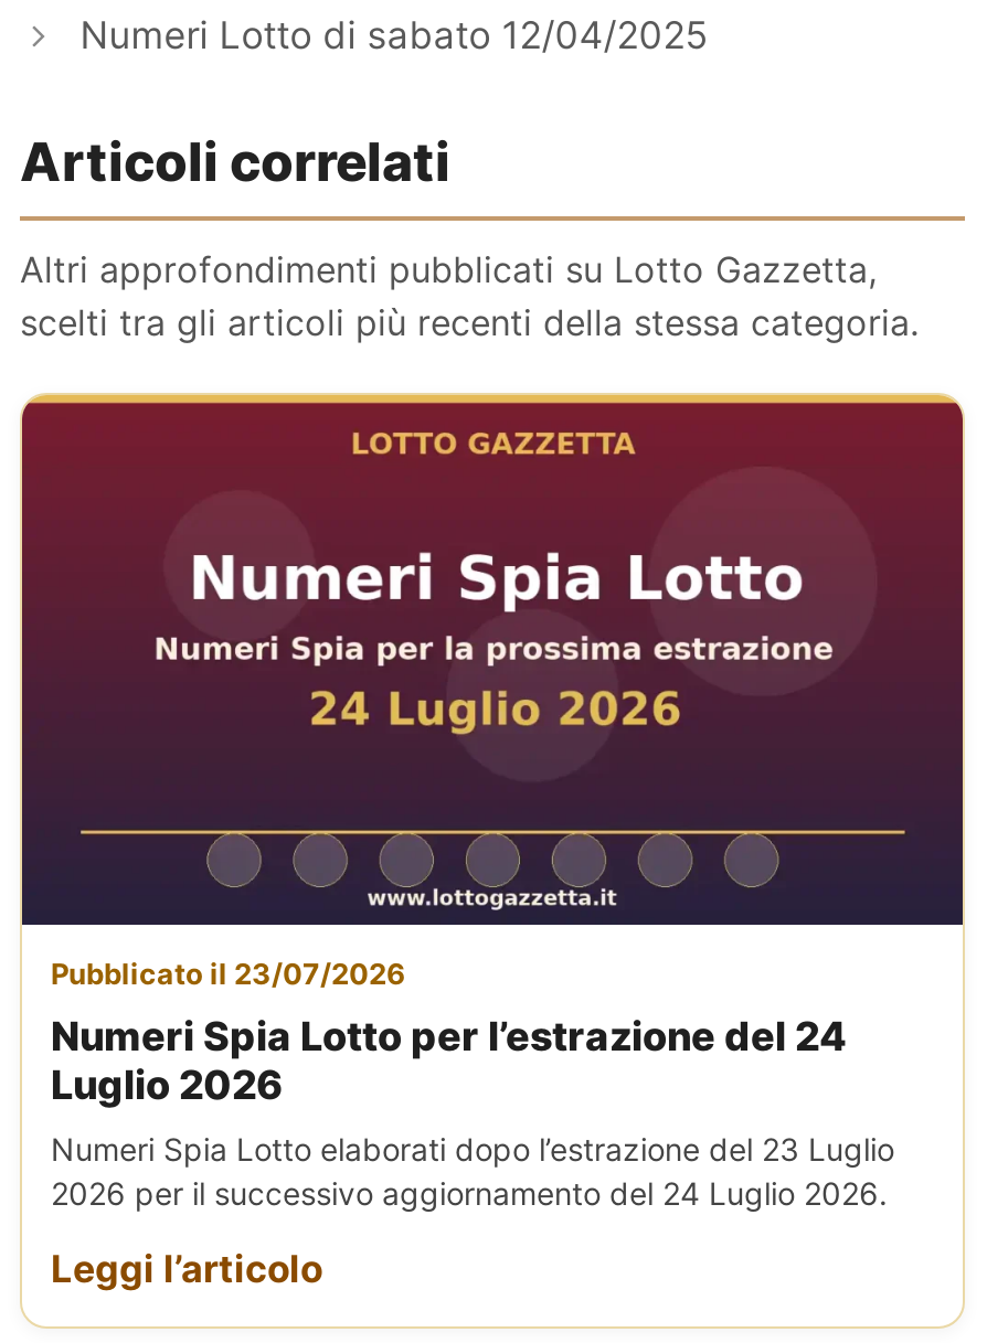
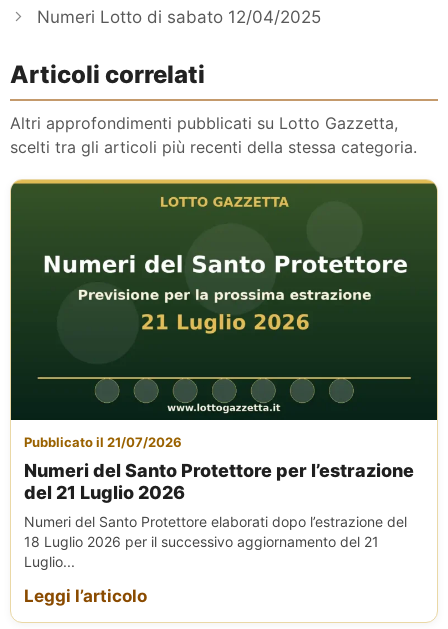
[22,402,963,991] [image] | Pubblicato il 23/07/2026 -> [11,183,437,450] [image] | Pubblicato il 21/07/2026
[51,1013,846,1108] Numeri Spia Lotto per l’estrazione del 24 | Luglio 2026 -> [24,460,414,503] Numeri del Santo Protettore per l’estrazione | del 21 Luglio 2026
[51,1130,894,1211] Numeri Spia Lotto elaborati dopo l’estrazione del 23 Luglio | 2026 per il successivo aggiornamento del 24 Luglio 2026. -> [24,513,407,570] Numeri del Santo Protettore elaborati dopo l’estrazione del | 18 Luglio 2026 per il successivo aggiornamento del 21 | Luglio...

